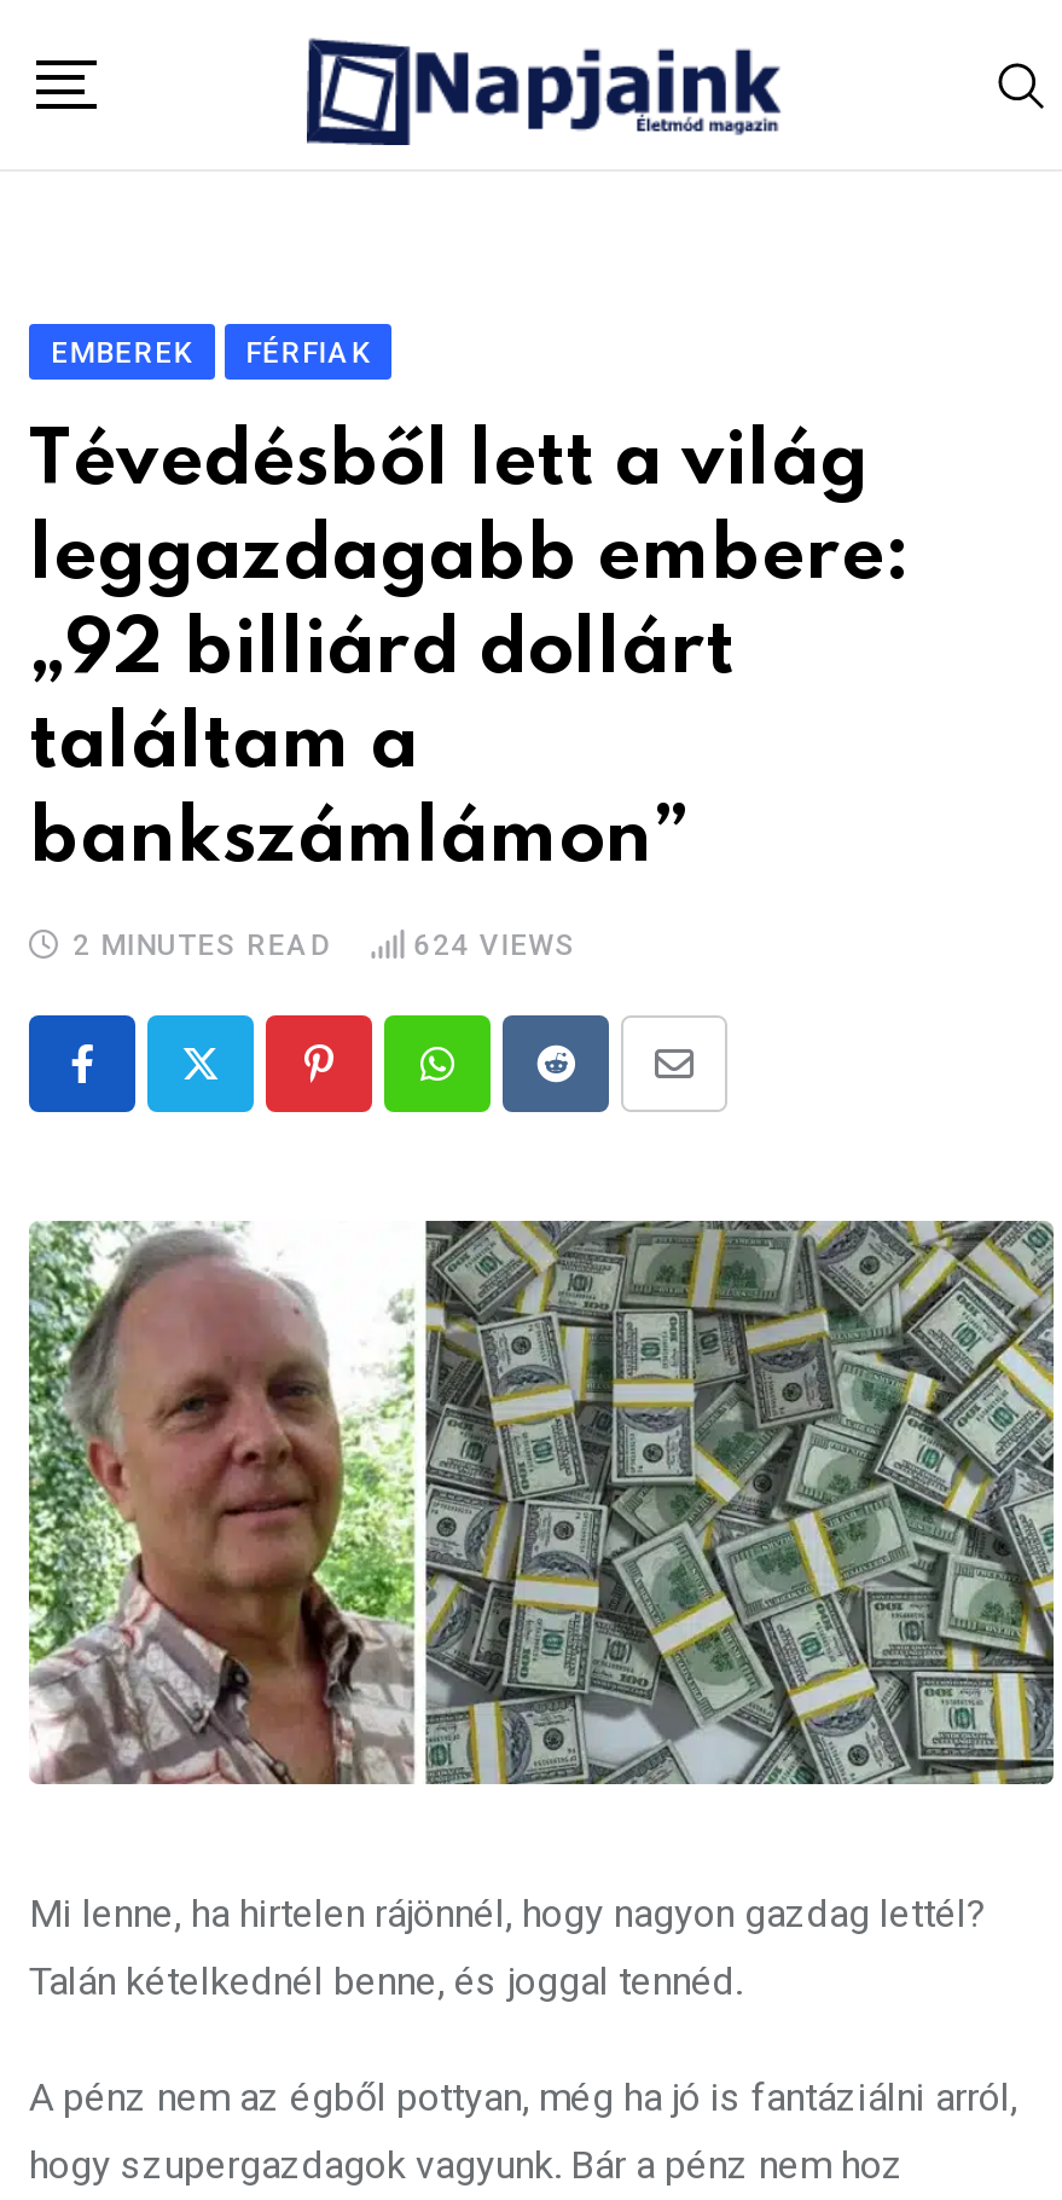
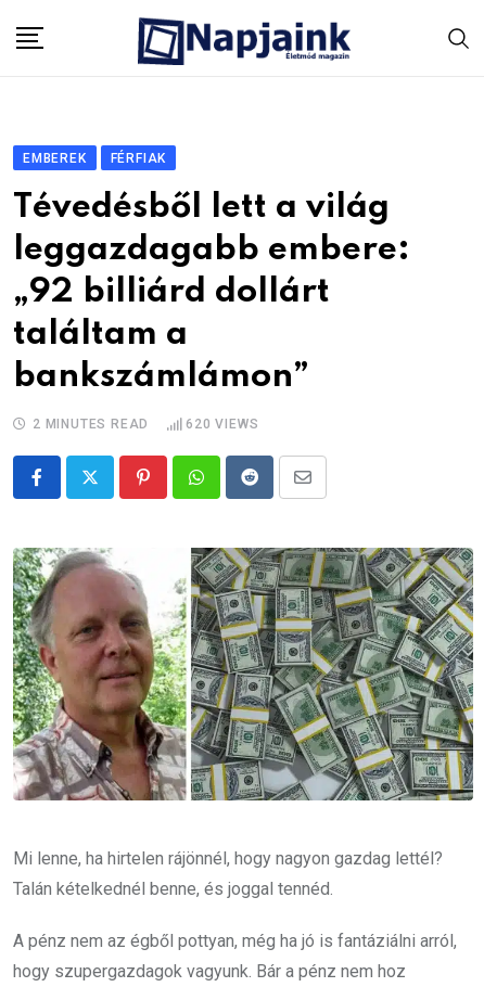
[414,928,576,962] 624 VIEWS -> [186,416,259,432] 620 VIEWS

